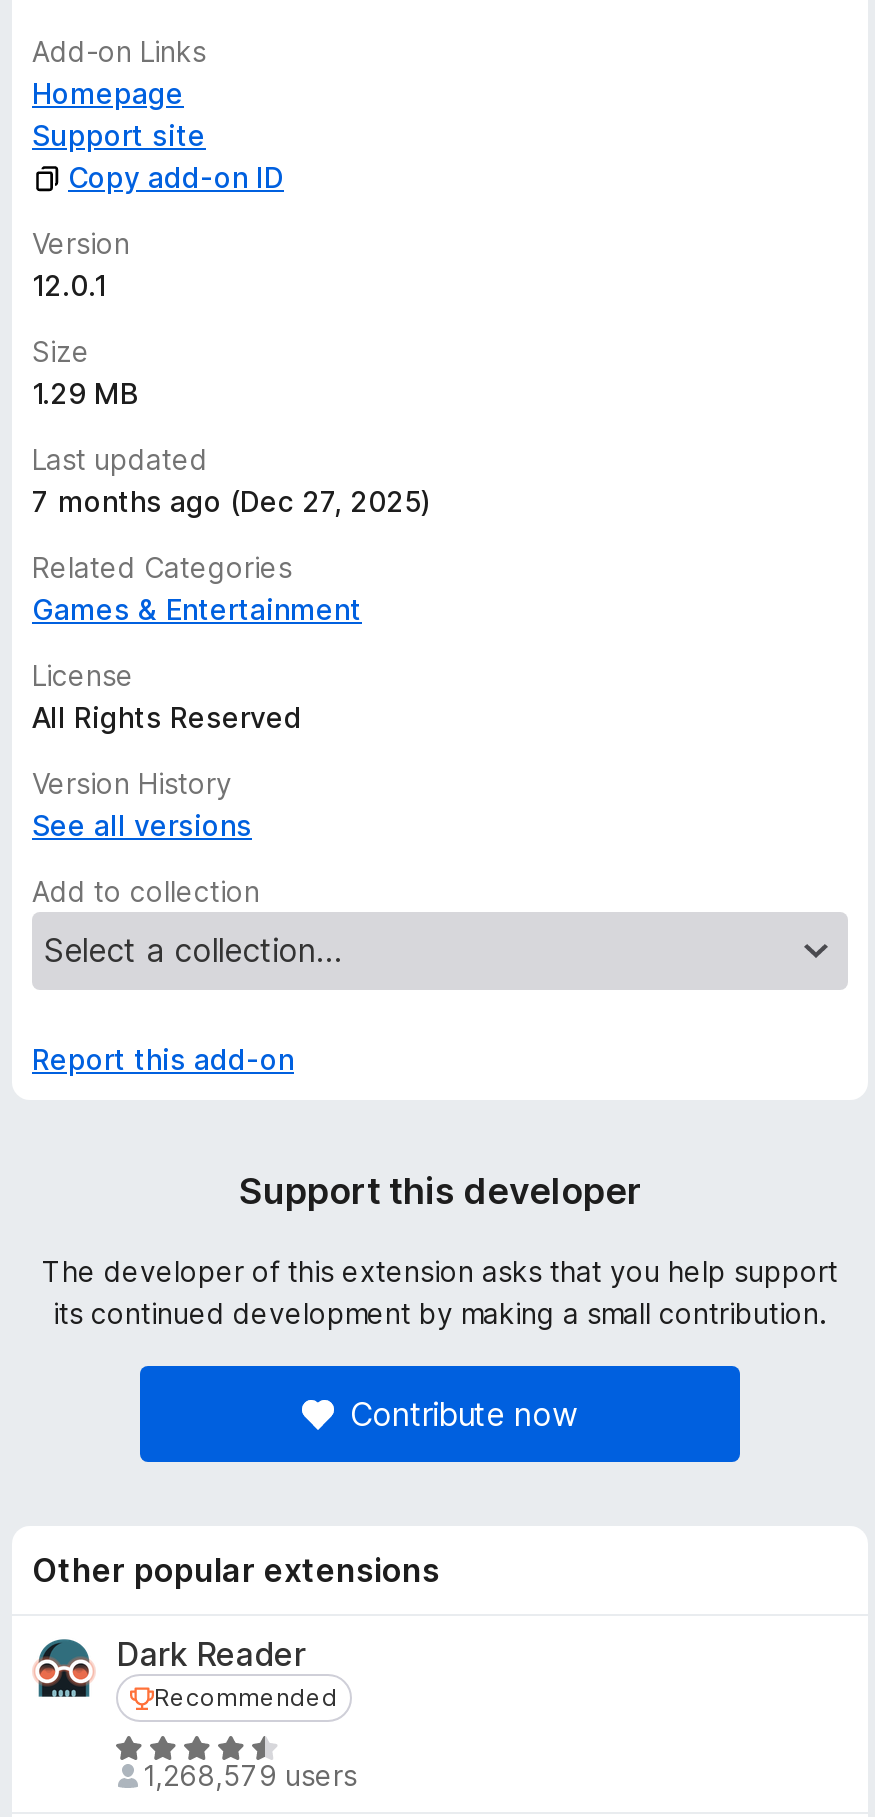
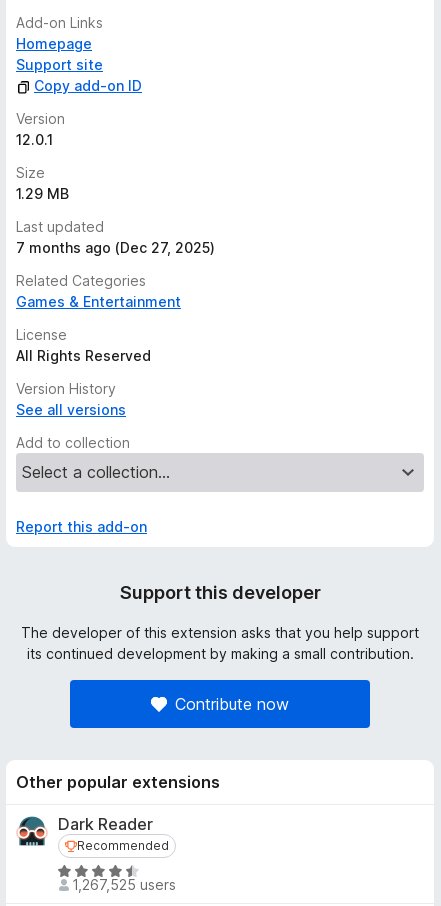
[143,1758,357,1792] 1,268,579 users -> [71,876,175,893] 1,267,525 users

